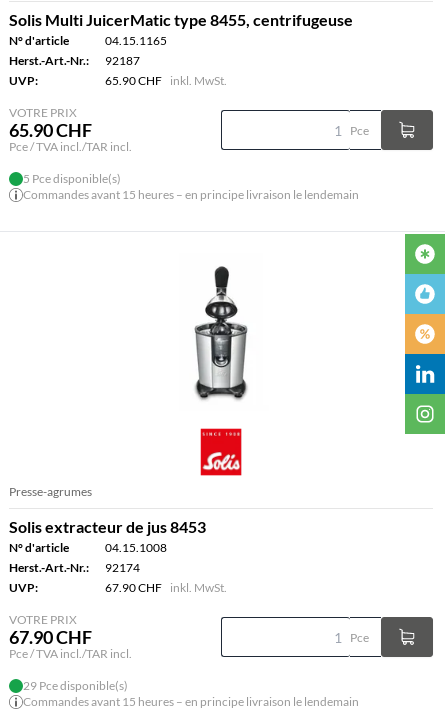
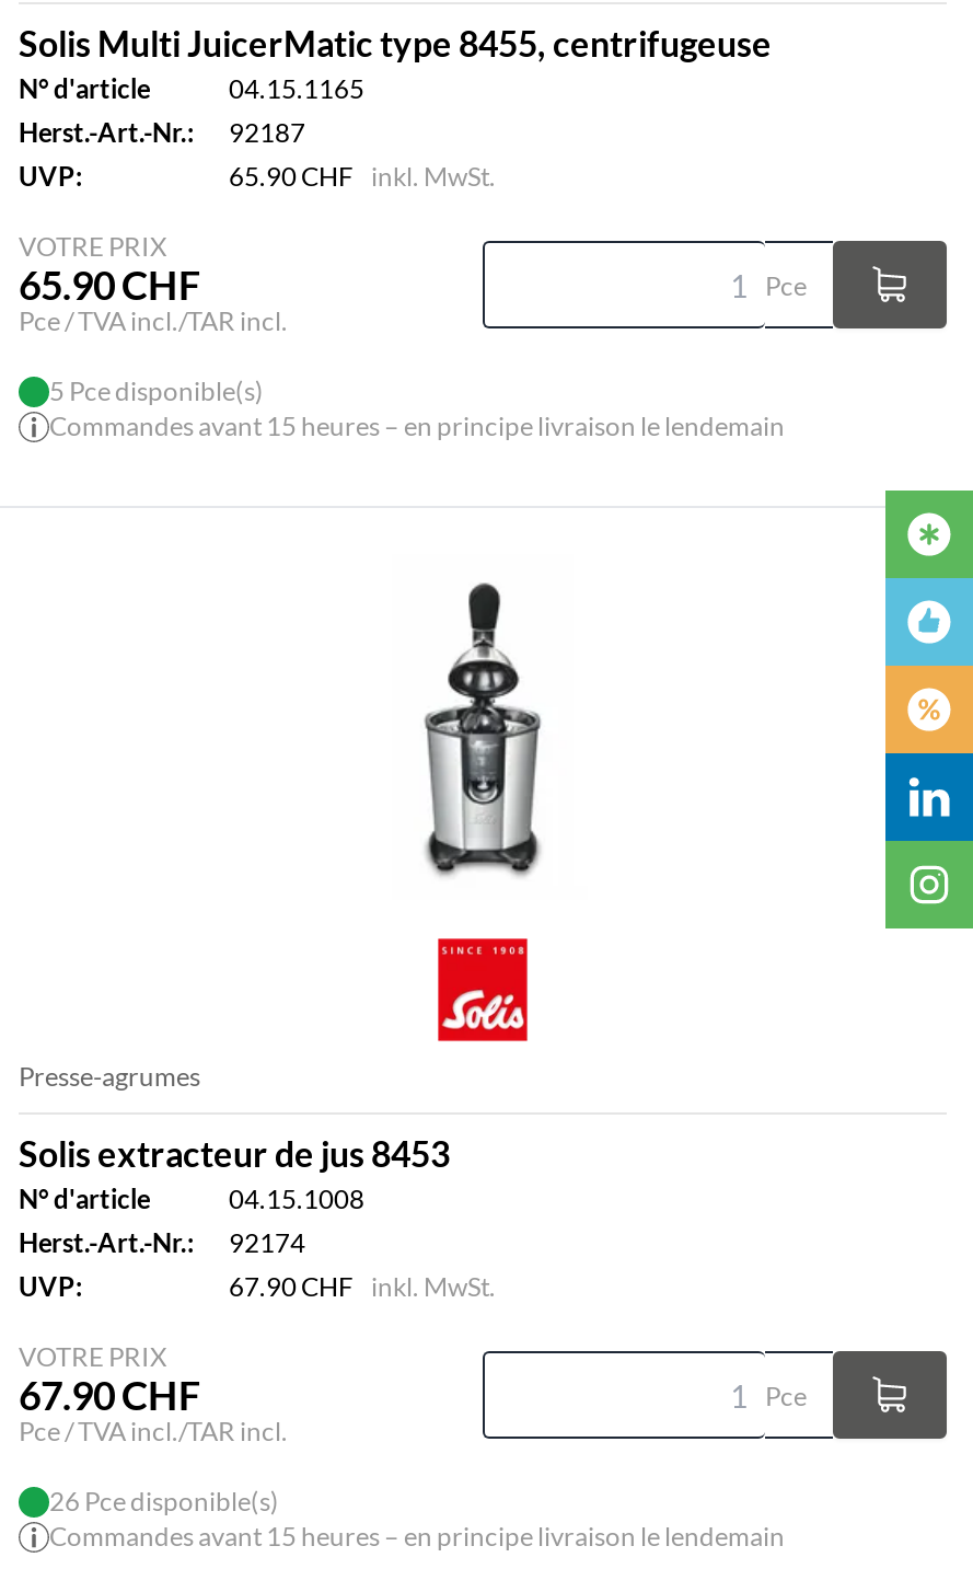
[404,224,442,435] [image] -> [883,488,966,950] [image]
[23,678,128,693] 29 Pce disponible(s) -> [49,1485,279,1518] 26 Pce disponible(s)

